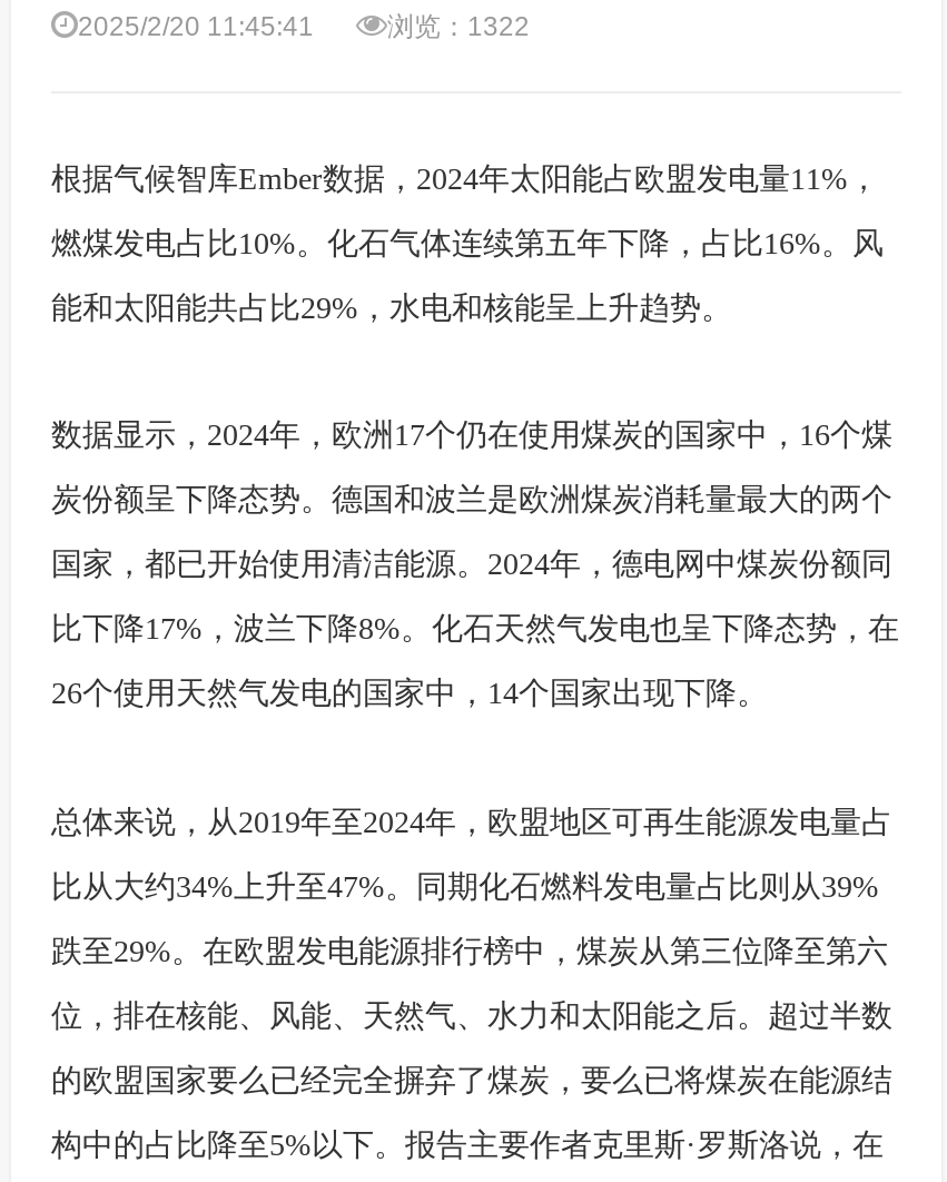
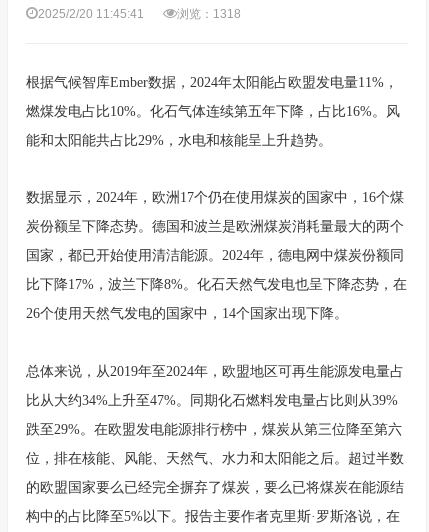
[387,11,530,42] 浏览：1322 -> [177,7,241,21] 浏览：1318

